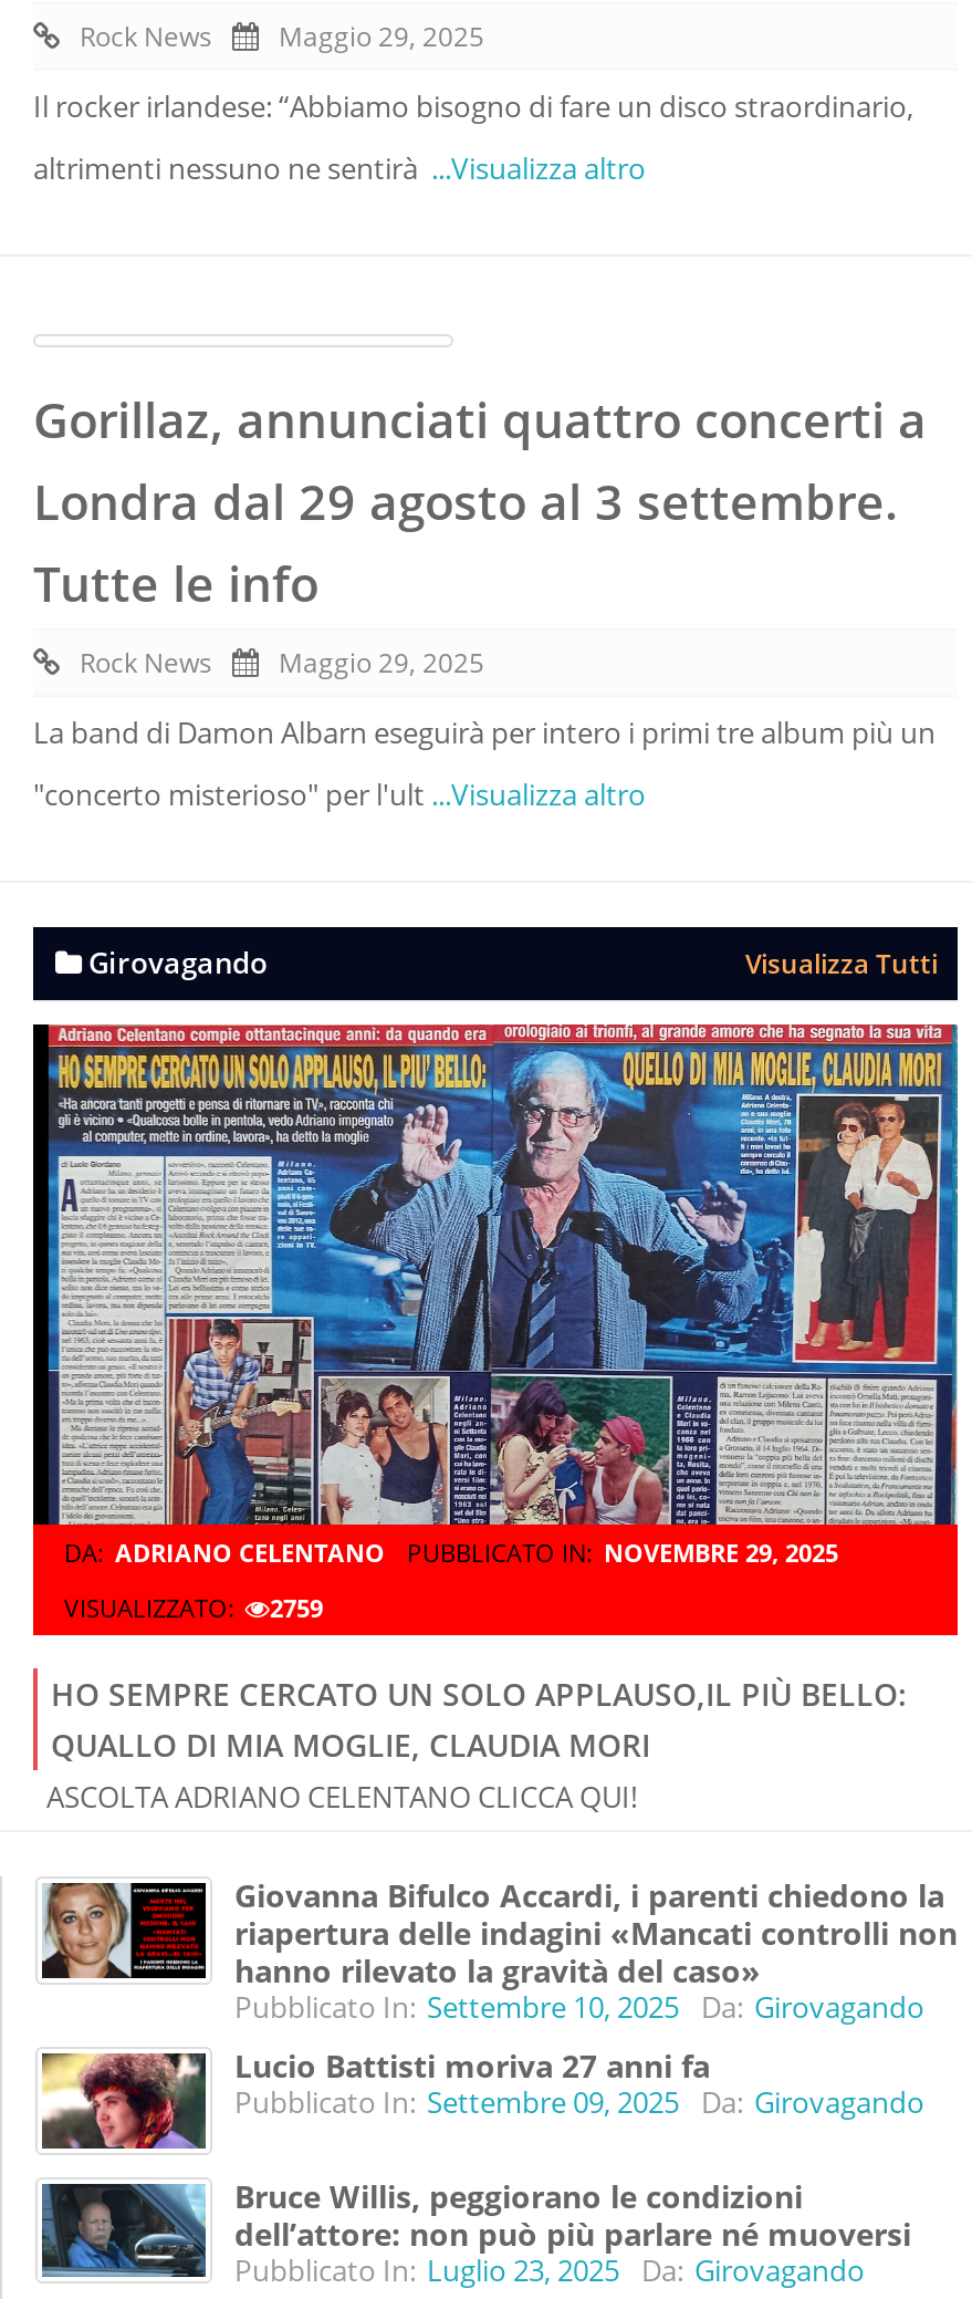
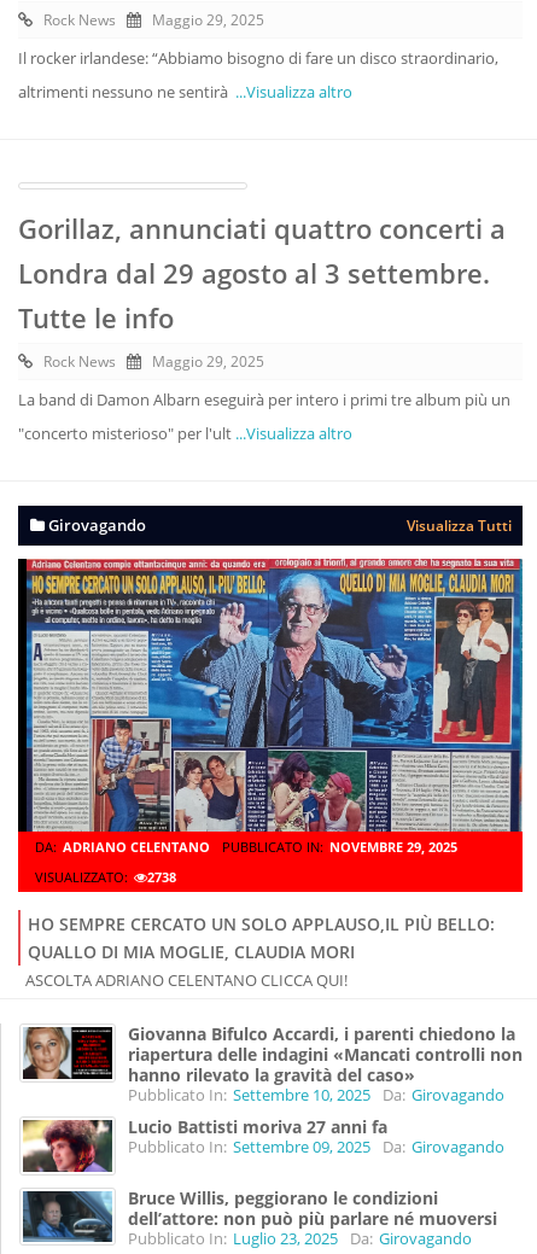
[64,1592,323,1625] VISUALIZZATO: 2759 -> [35,868,176,886] VISUALIZZATO: 2738

